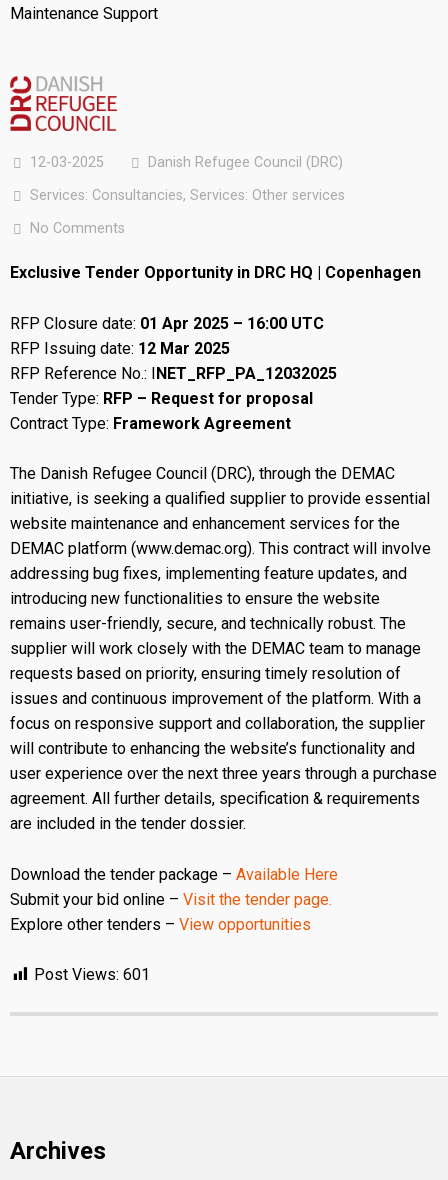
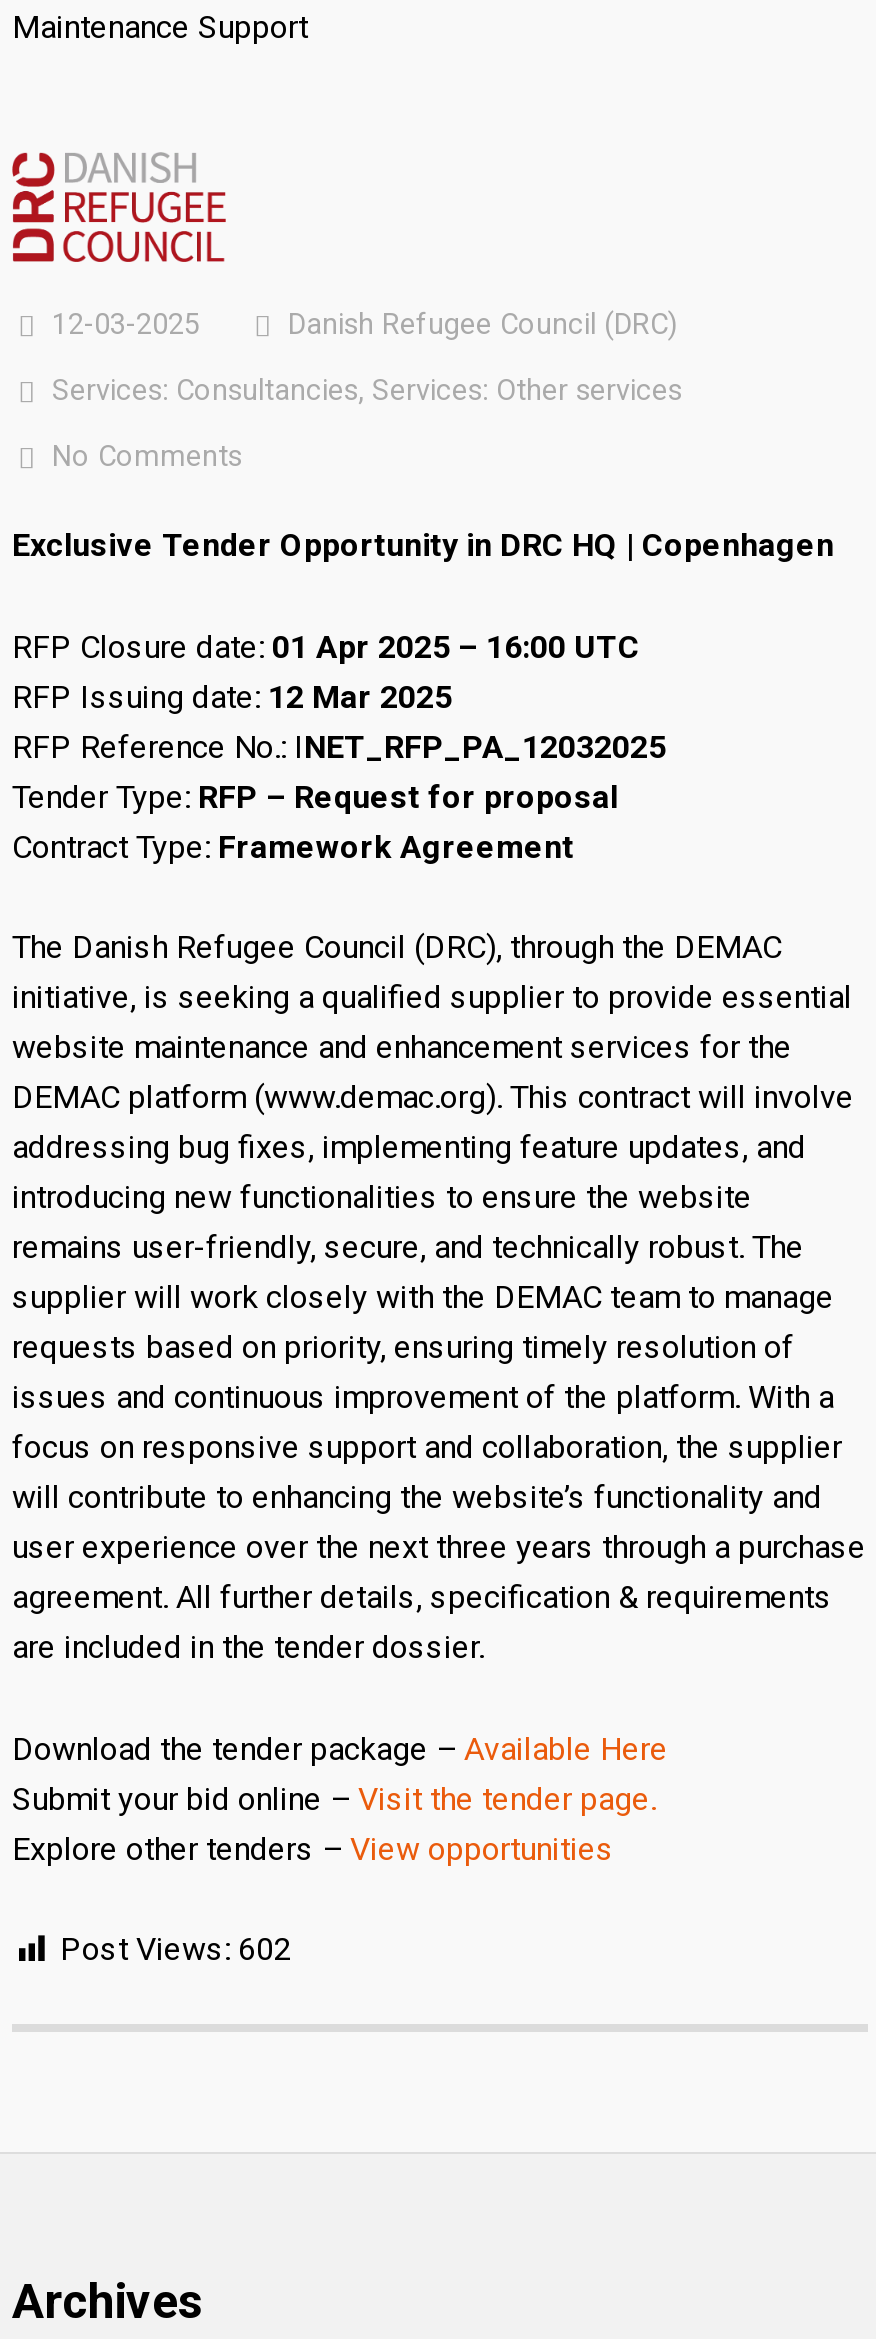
[34,965,150,984] Post Views: 601 -> [60,1931,292,1969] Post Views: 602

